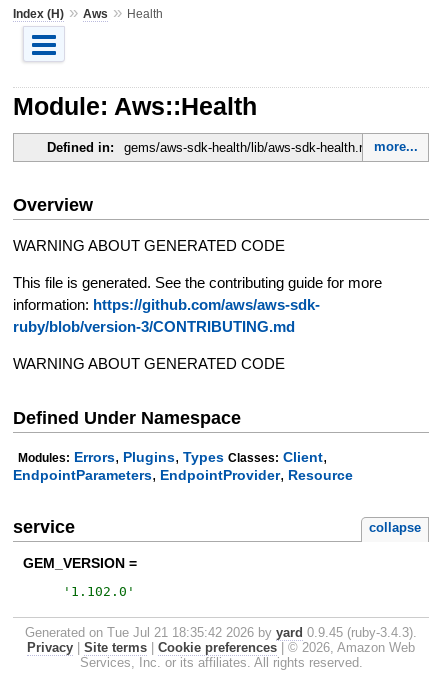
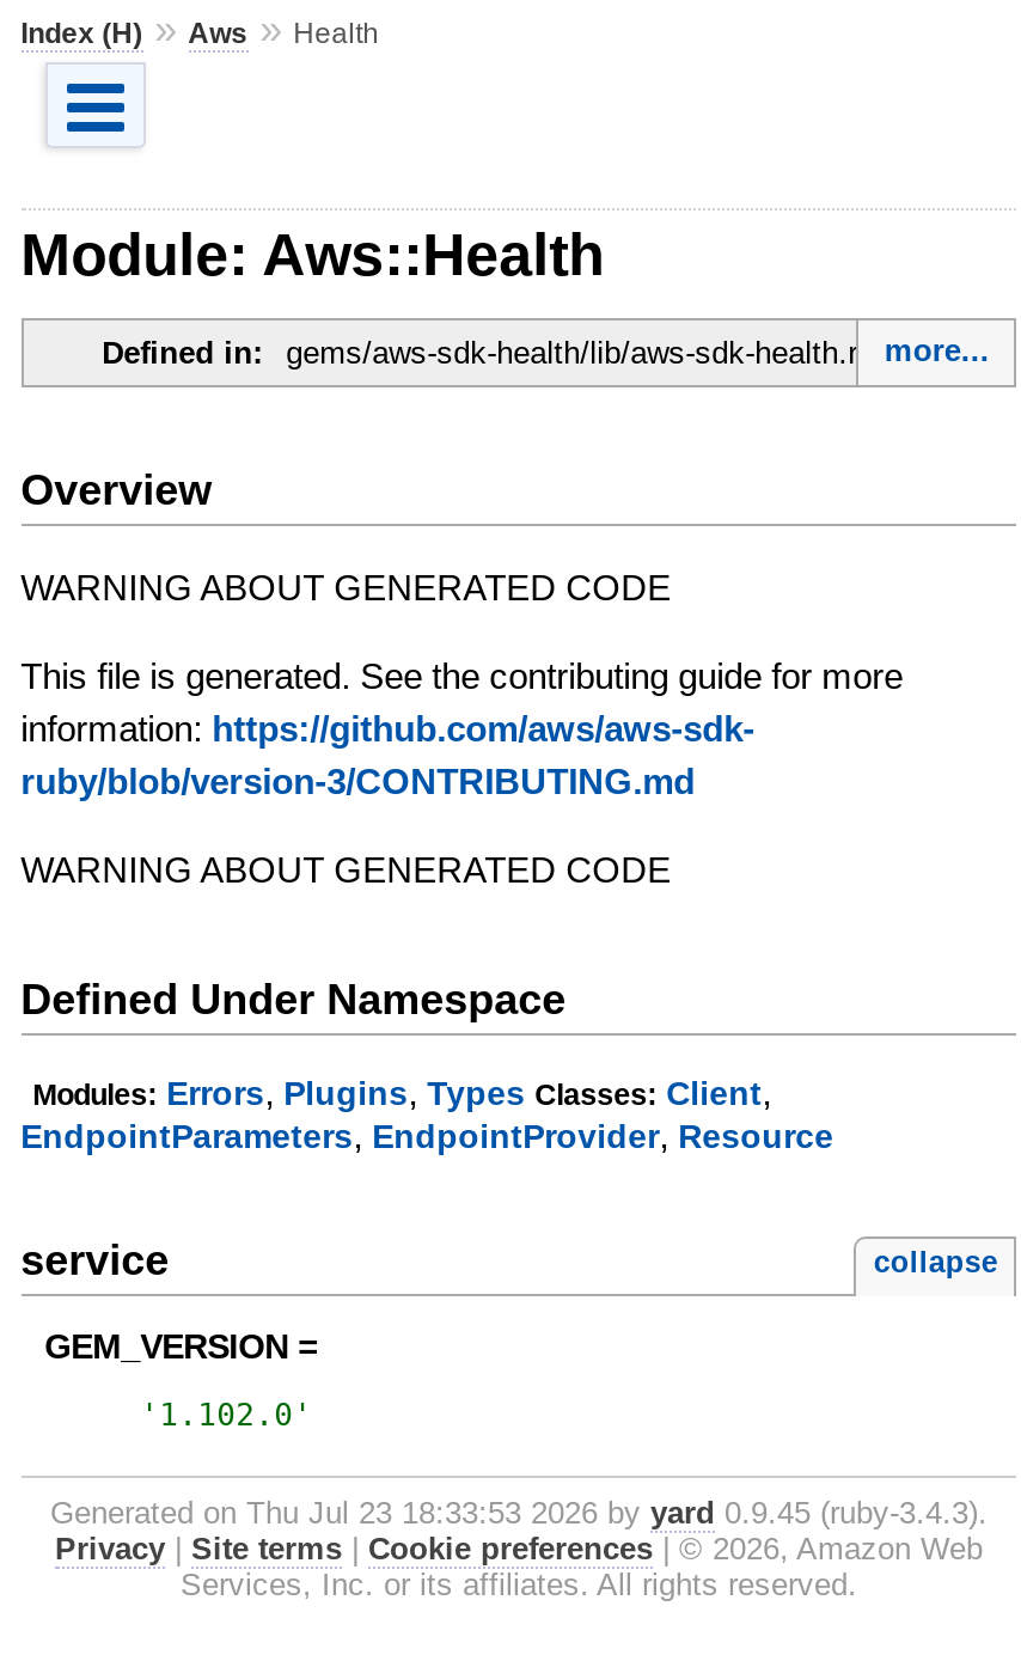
[25,625,417,640] Generated on Tue Jul 21 18:35:42 2026 by yard 0.9.45 (ruby-3.4.3). -> [50,1495,988,1530] Generated on Thu Jul 23 18:33:53 2026 by yard 0.9.45 (ruby-3.4.3).

